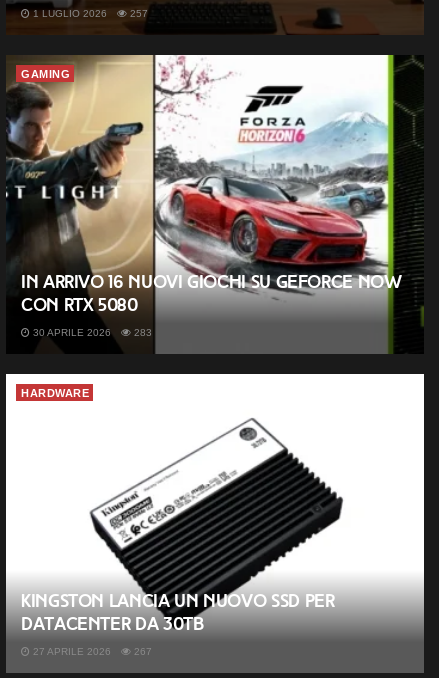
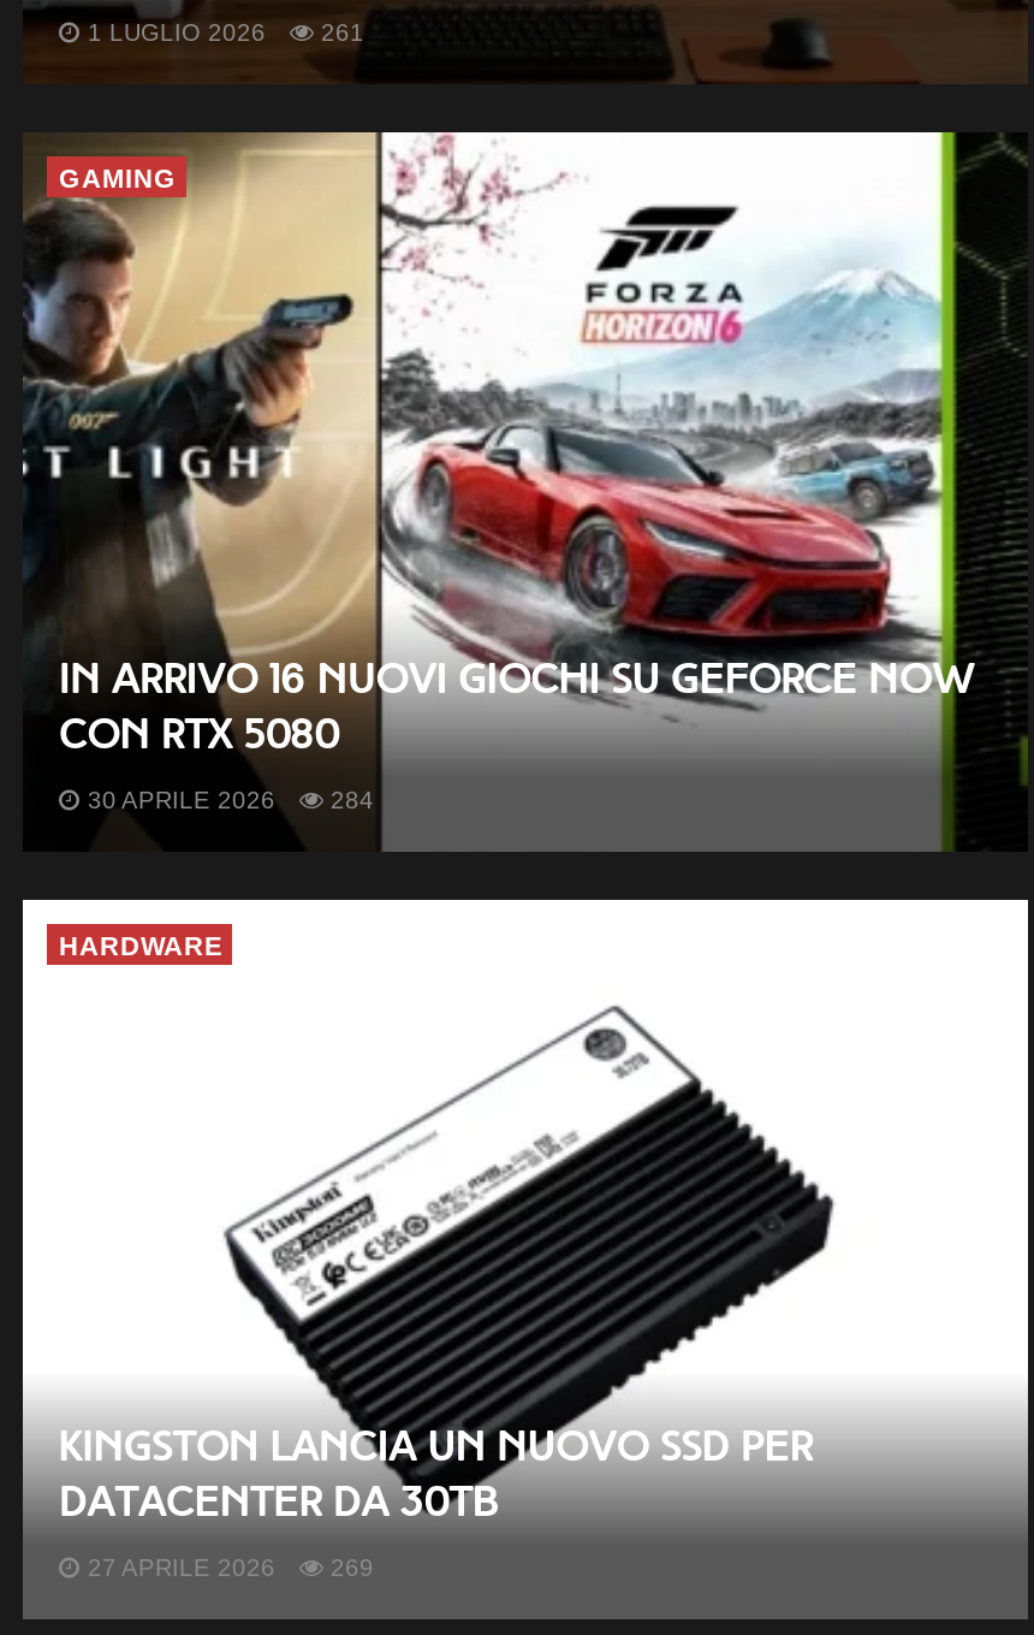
[30,8,148,19] 1 LUGLIO 2026 257 -> [81,19,364,45] 1 LUGLIO 2026 261
[30,327,152,338] 30 APRILE 2026 283 -> [81,786,374,813] 30 APRILE 2026 284
[30,646,152,657] 27 APRILE 2026 267 -> [81,1553,374,1580] 27 APRILE 2026 269

